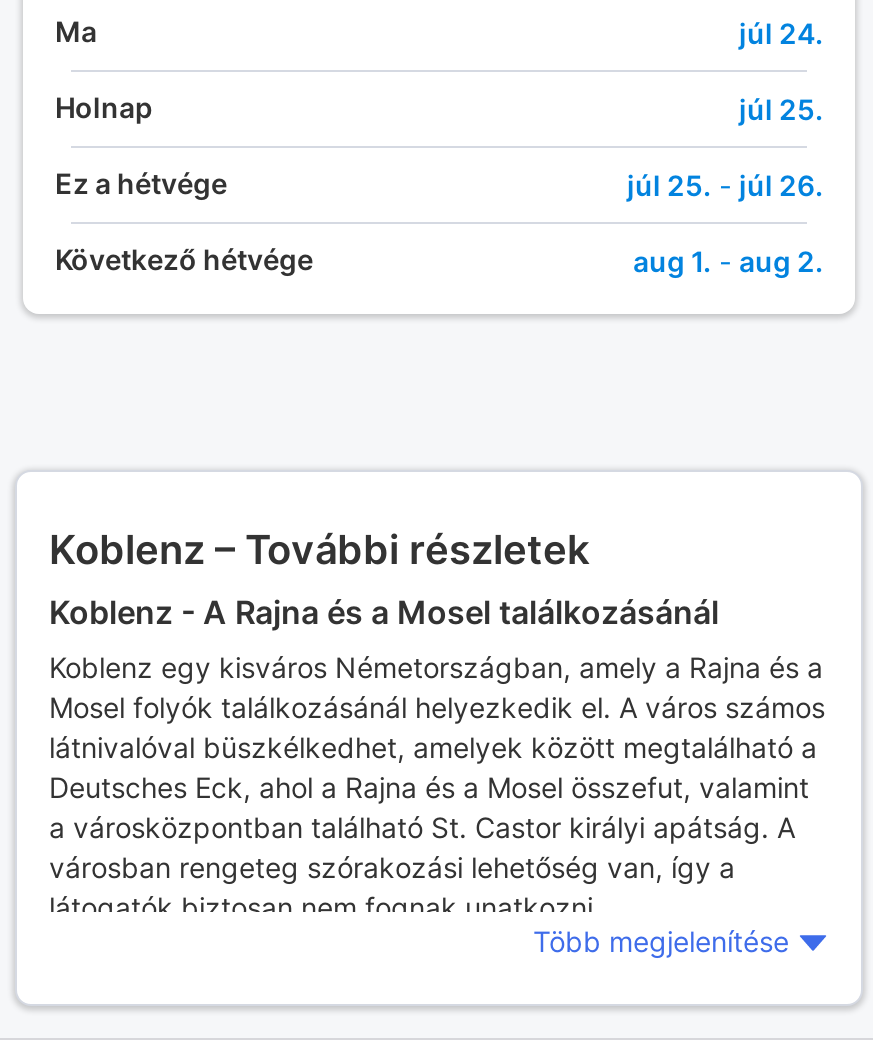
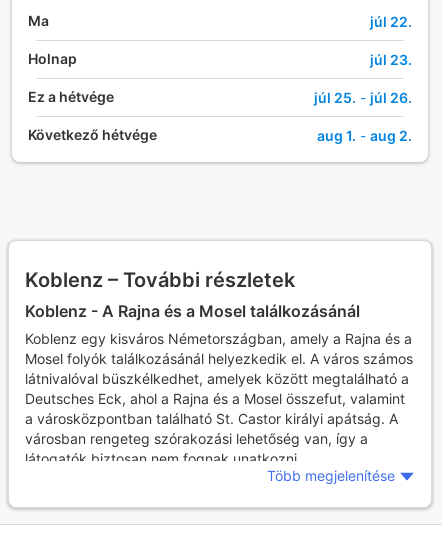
[739,15,823,49] júl 24. -> [370,13,412,30] júl 22.
[739,91,823,125] júl 25. -> [370,51,412,68] júl 23.

